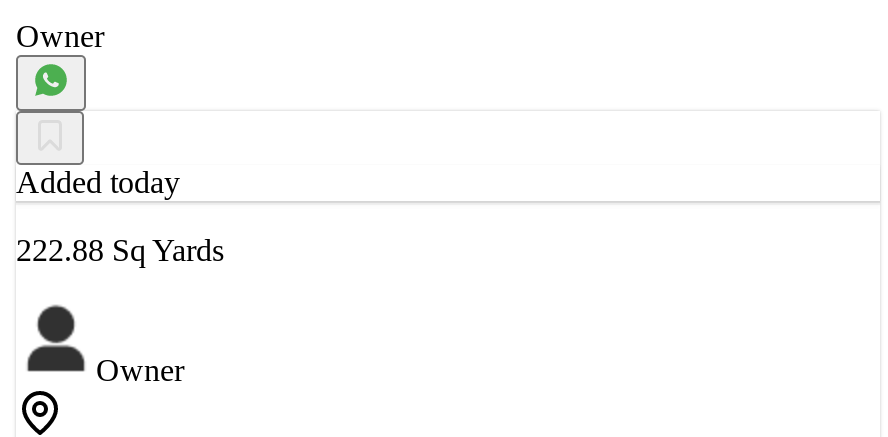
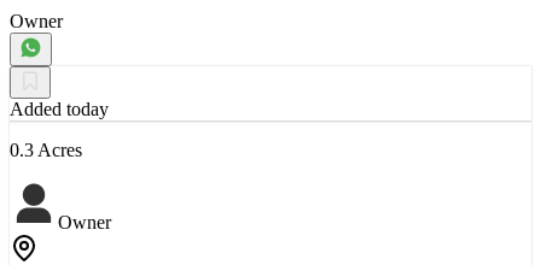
[16,234,224,268] 222.88 Sq Yards -> [10,140,82,161] 0.3 Acres

